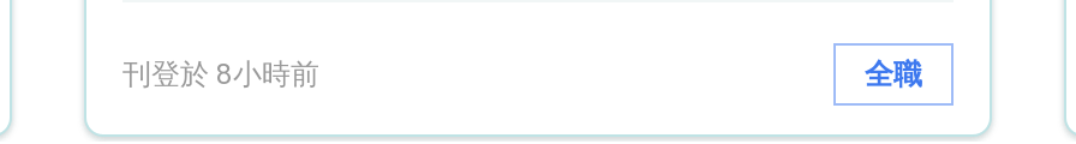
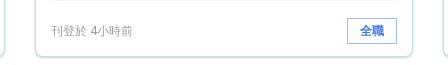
[122,56,319,90] 刊登於 8小時前 -> [51,23,133,37] 刊登於 4小時前

